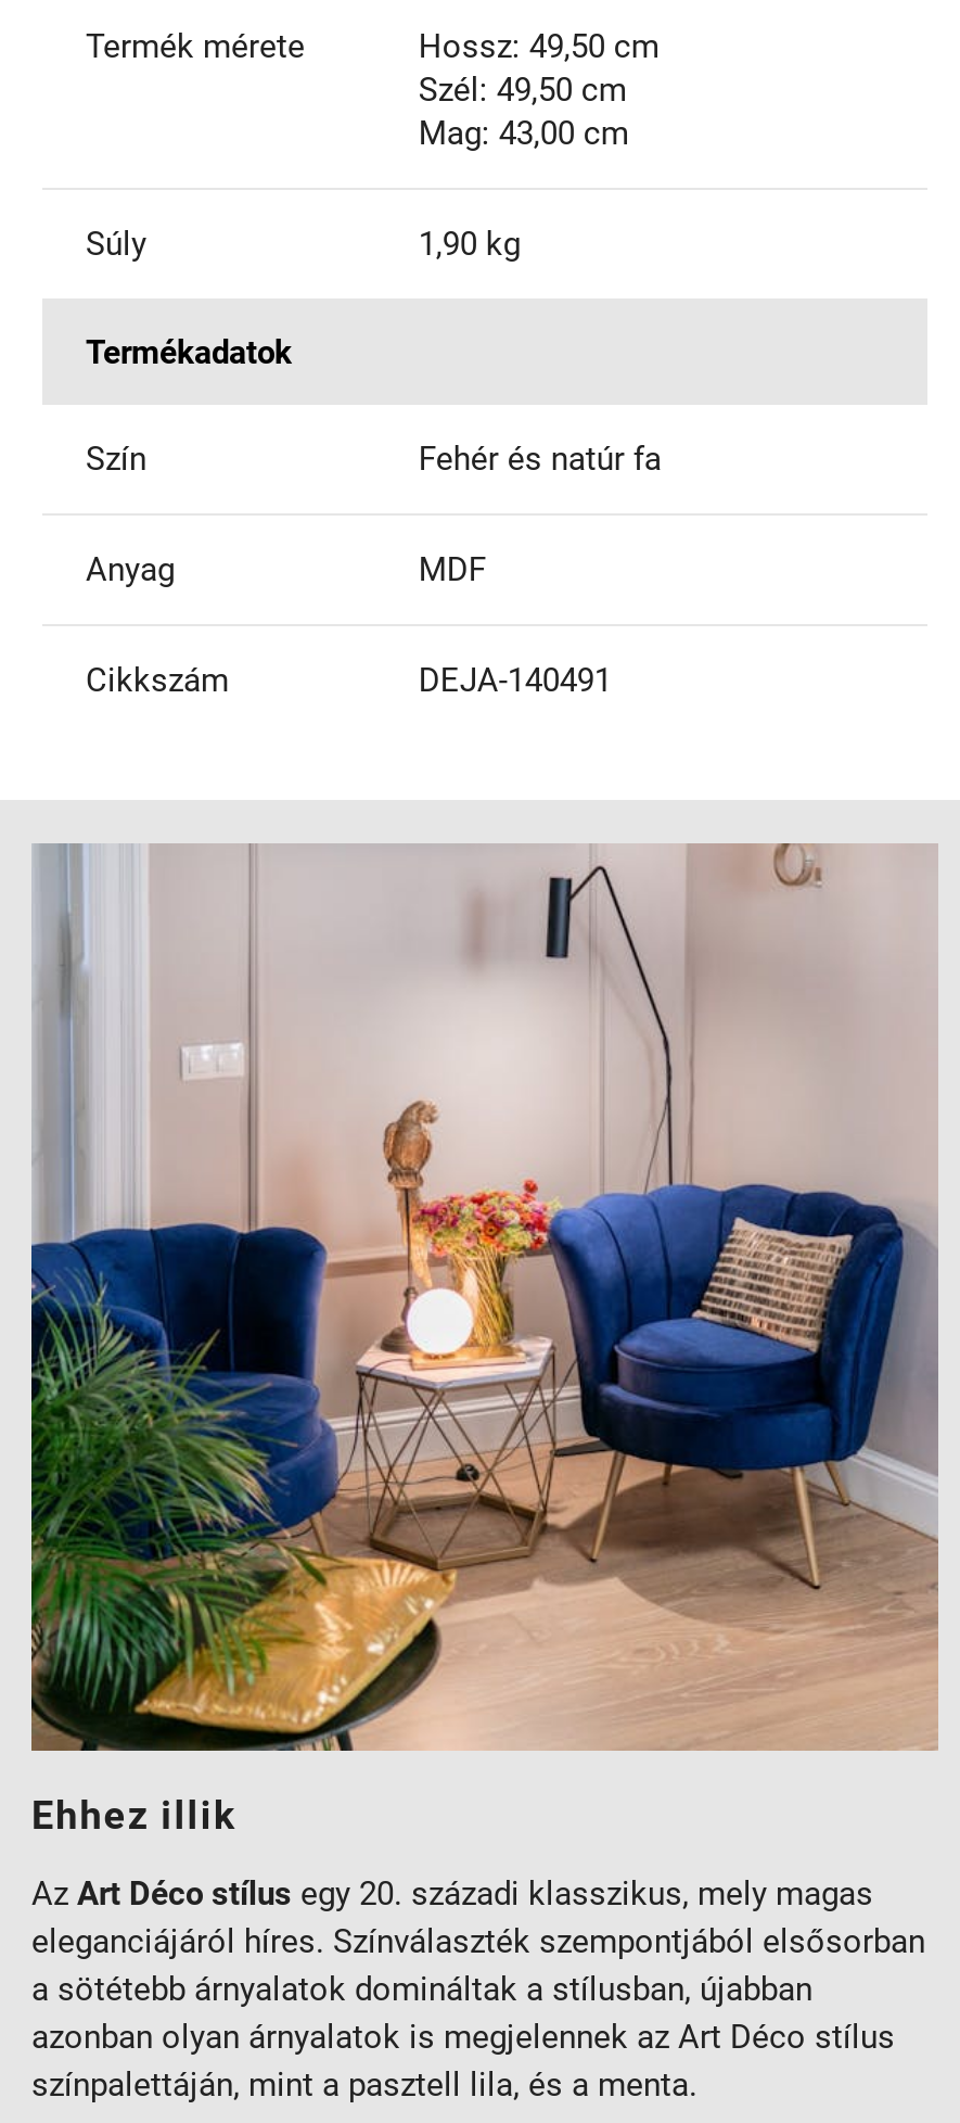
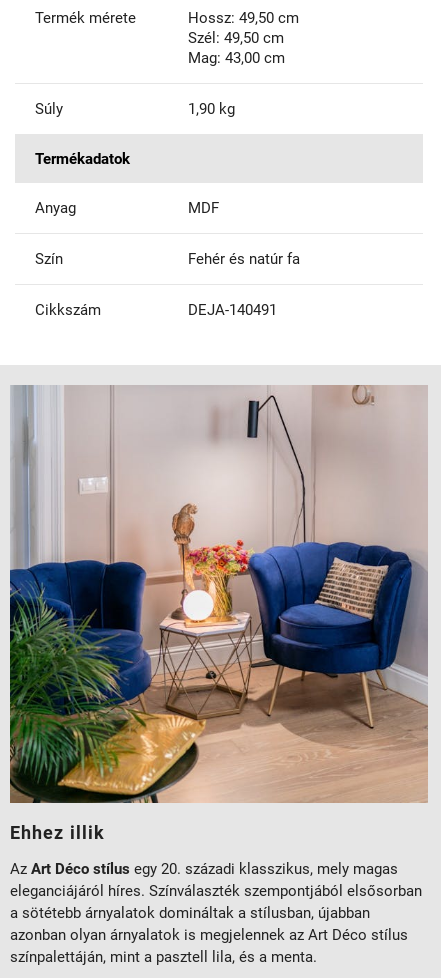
moved [86,440,661,479] -> [35,250,300,268]: Szín | Fehér és natúr fa
moved [86,550,486,589] -> [35,199,219,217]: Anyag | MDF

